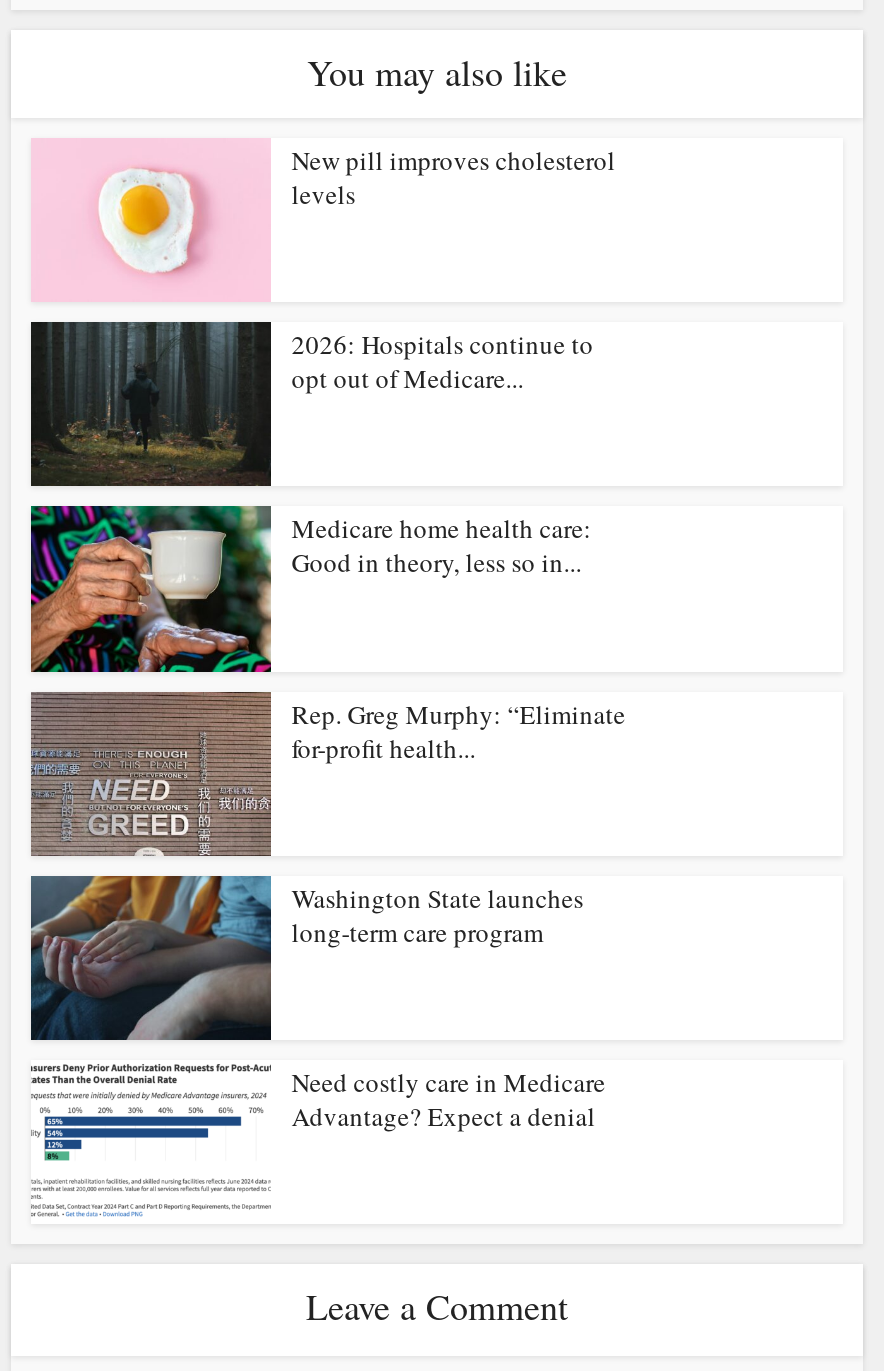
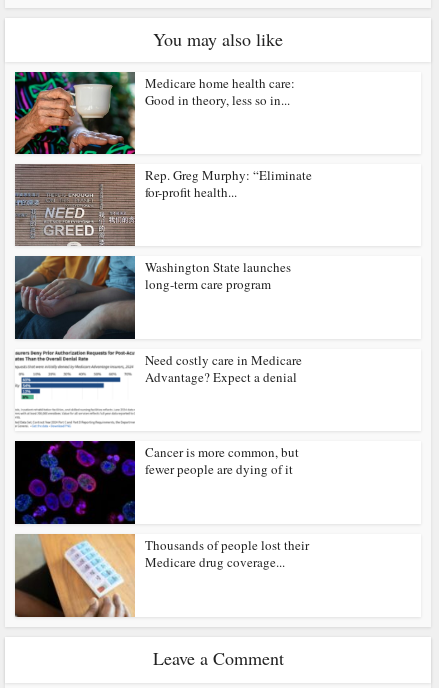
[31,138,615,302] [image] | New pill improves cholesterol | levels -> none
[31,320,593,488] [image] | 2026: Hospitals continue to | opt out of Medicare... -> none
moved [291,511,625,1134] -> [145,74,312,386]: Medicare home health care: | Good in theory, less so in... | Rep. Greg Murphy: “Eliminate | for-profit health... | Washington State launches | long-term care program | Need costly care in Medicare | Advantage? Expect a denial
moved [29,1062,189,1220] -> [14,350,94,429]: [image]
none -> [14,440,299,524] [image] | Cancer is more common, but | fewer people are dying of it
none -> [14,533,309,618] [image] | Thousands of people lost their | Medicare drug coverage...

